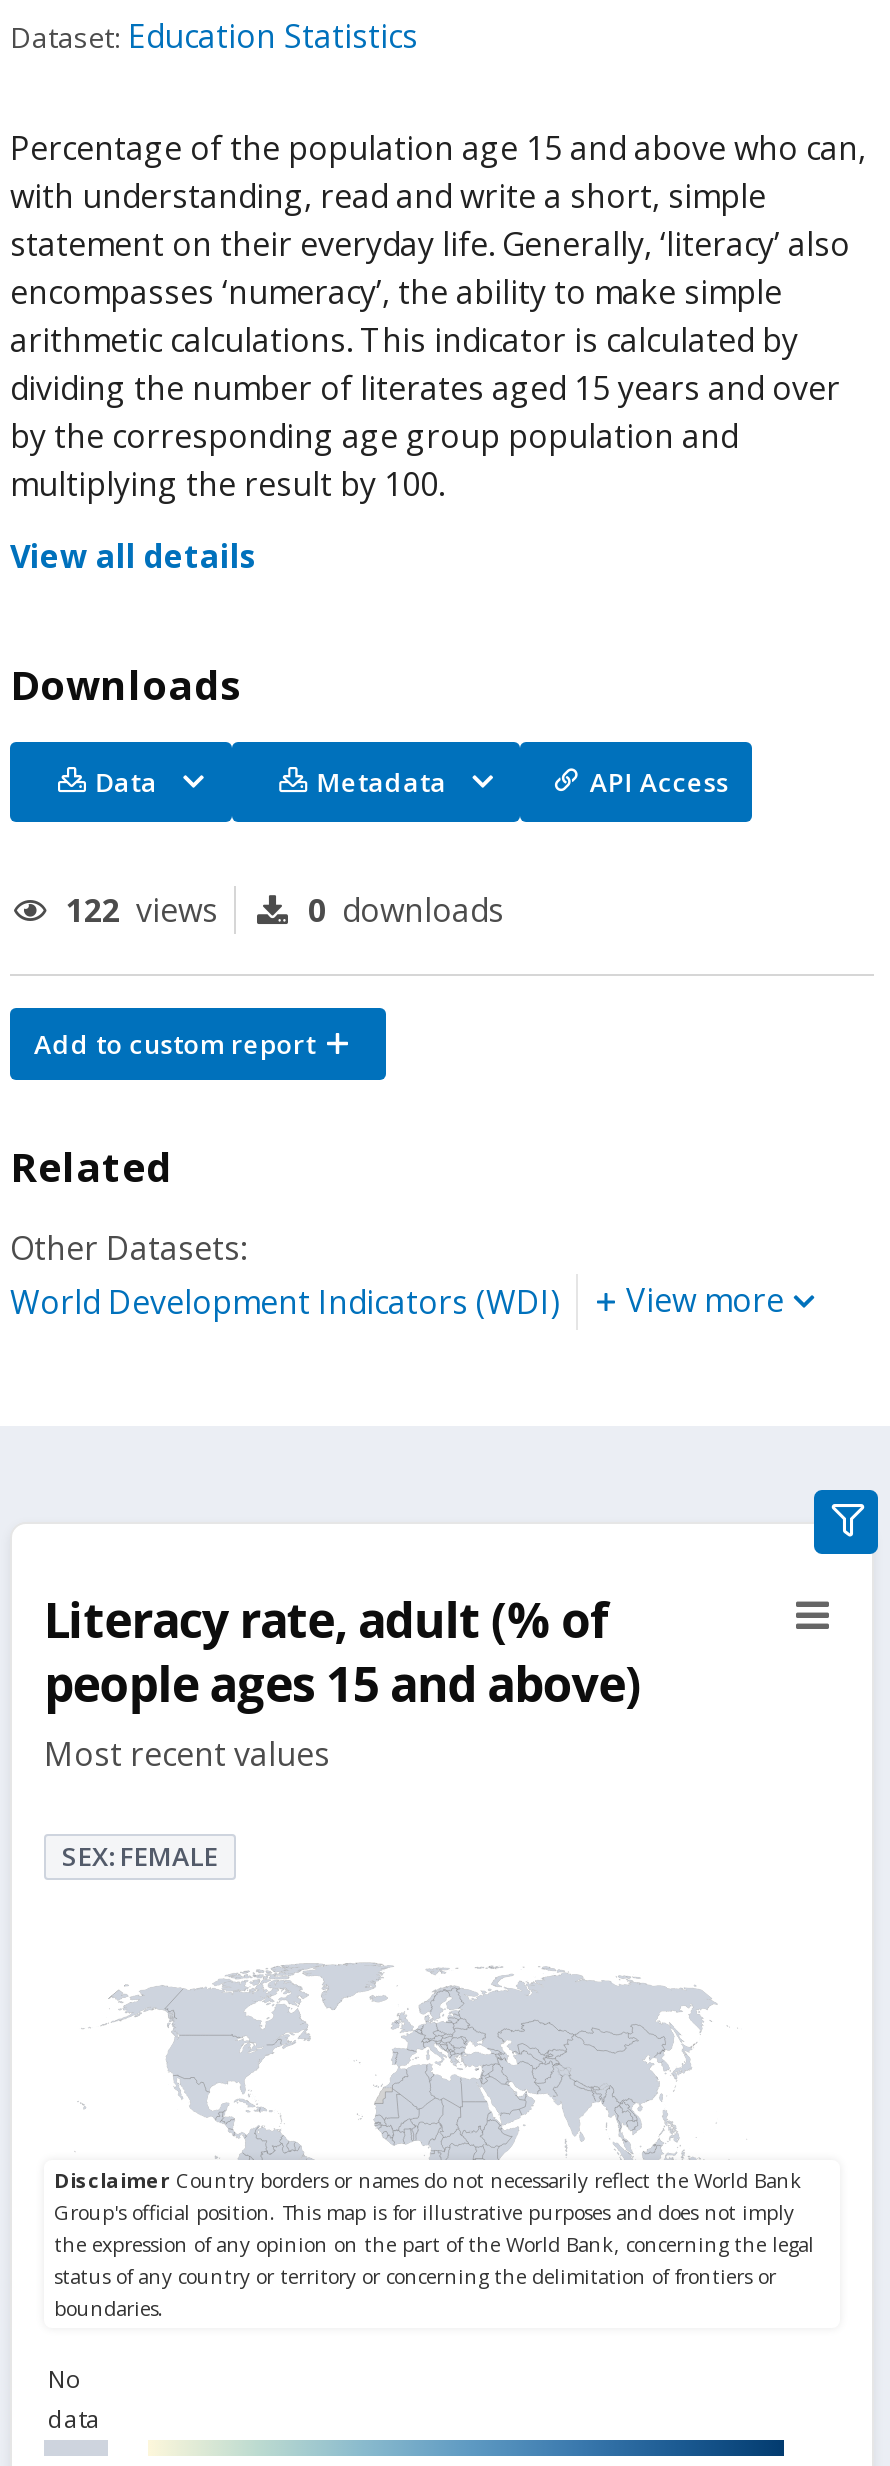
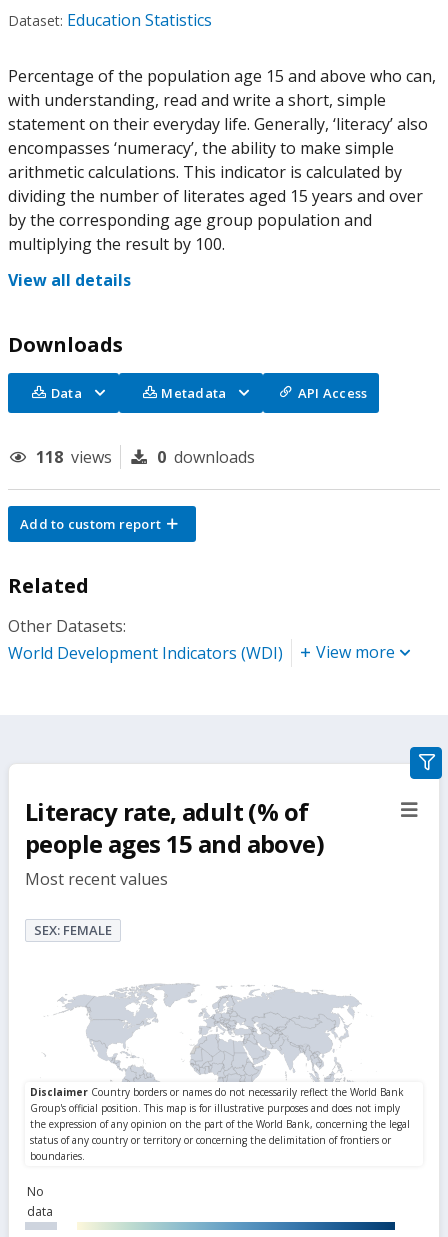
[66,888,218,932] 122 views -> [36,446,112,468] 118 views

